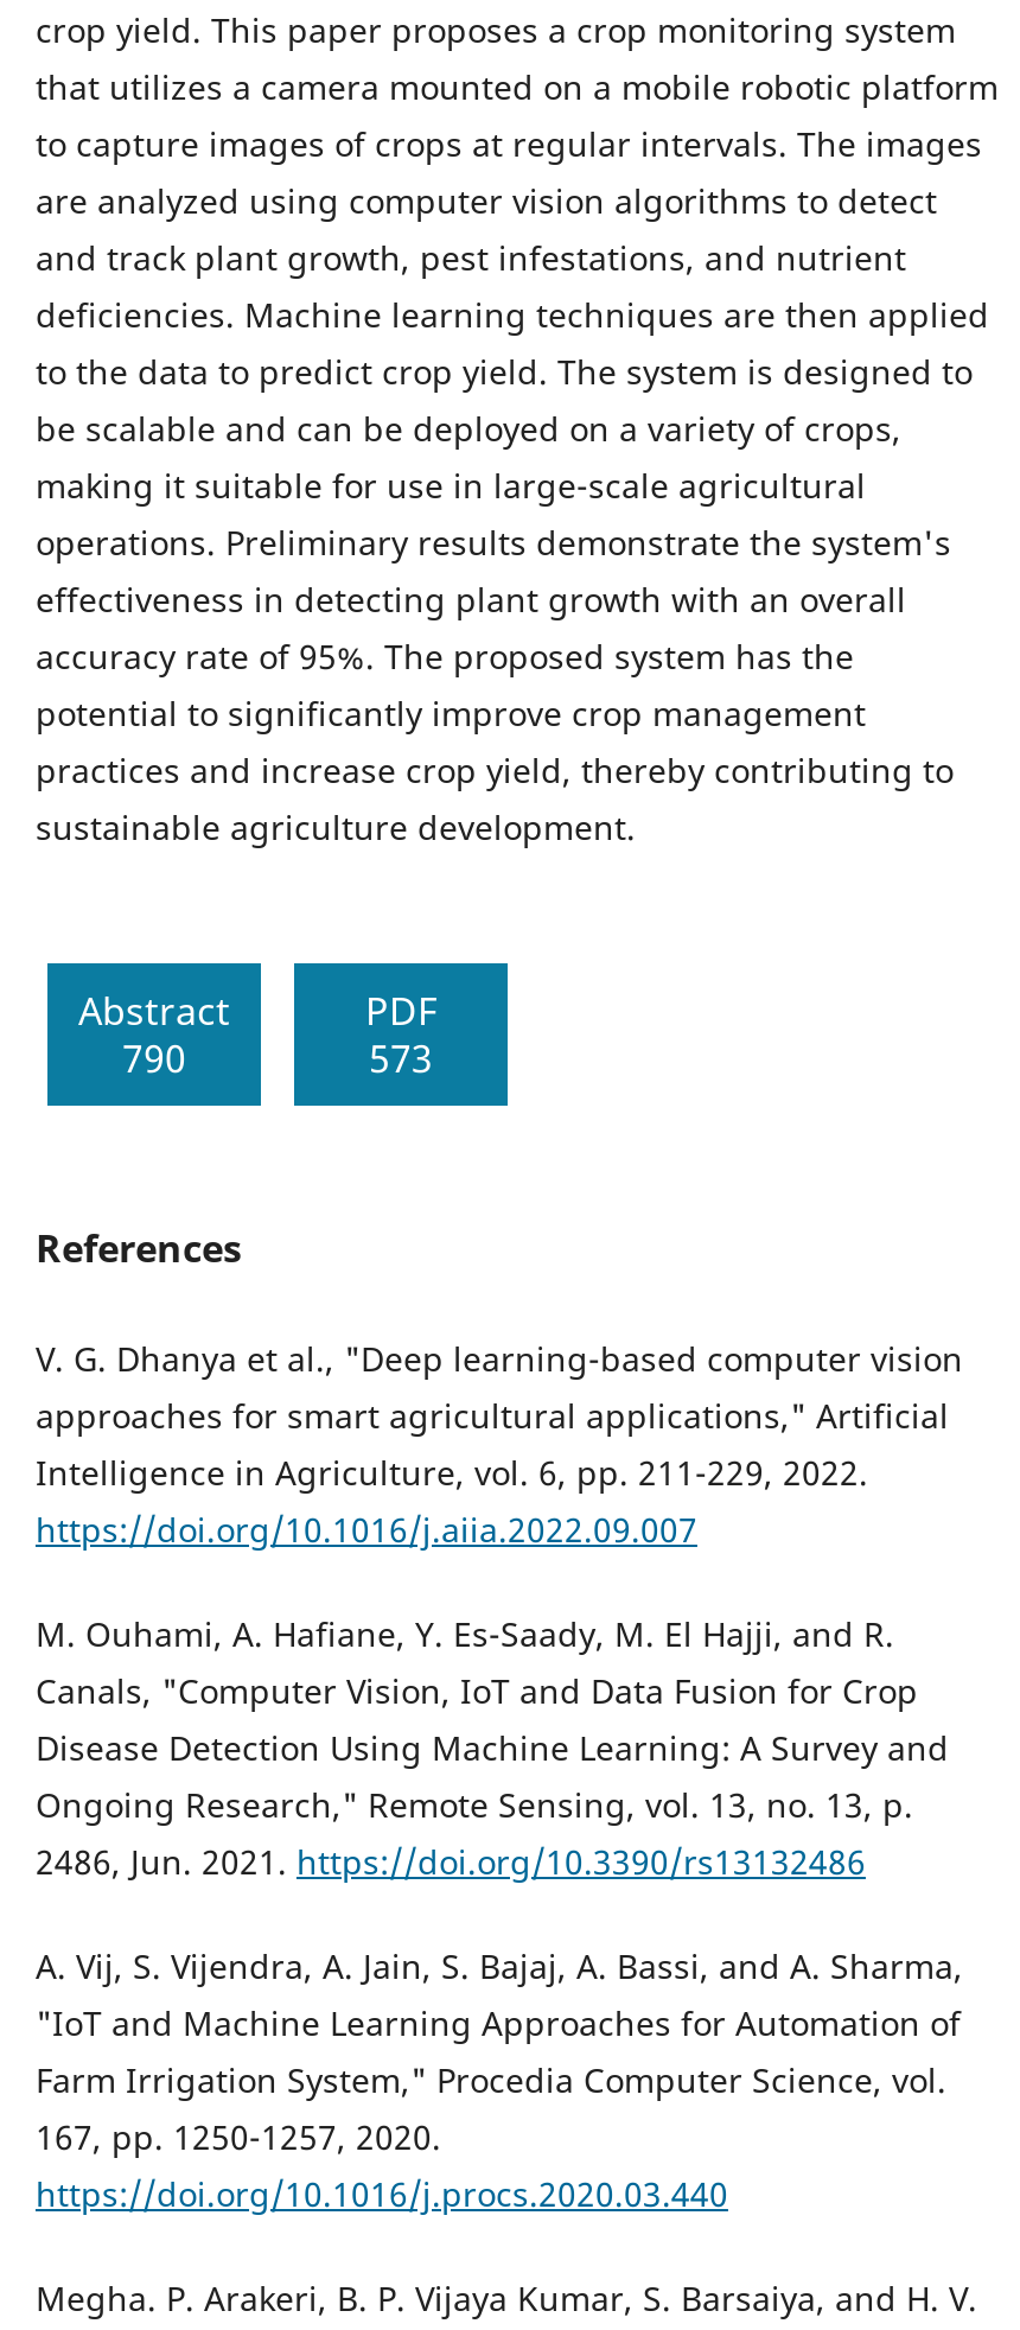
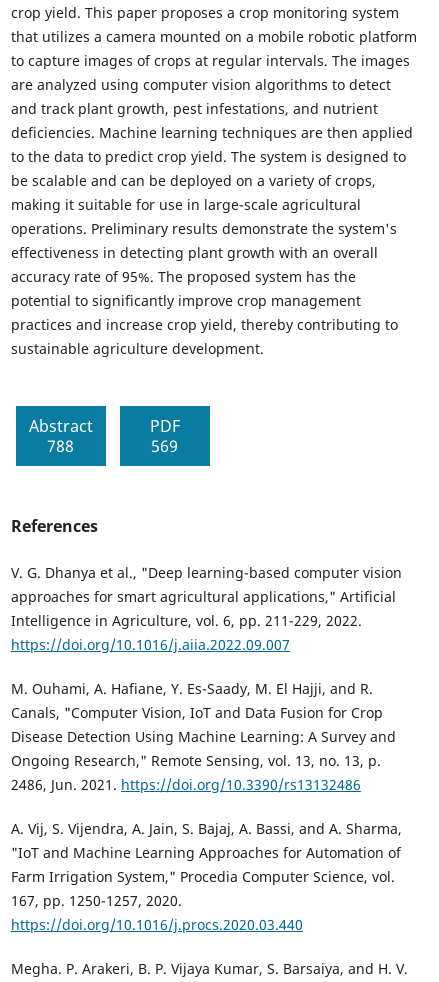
[122,1032,186,1084] 790 -> [47,435,74,457] 788
[369,1032,433,1084] 573 -> [151,435,178,457] 569

